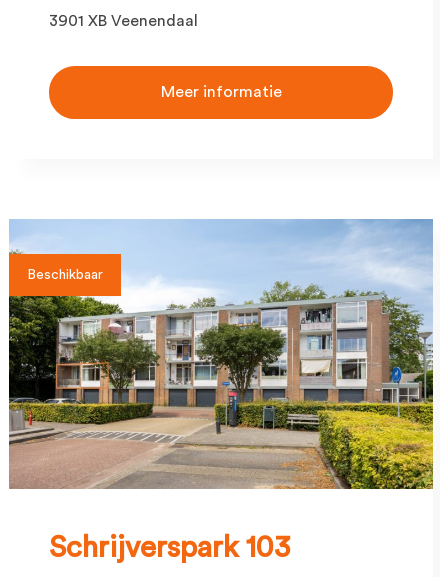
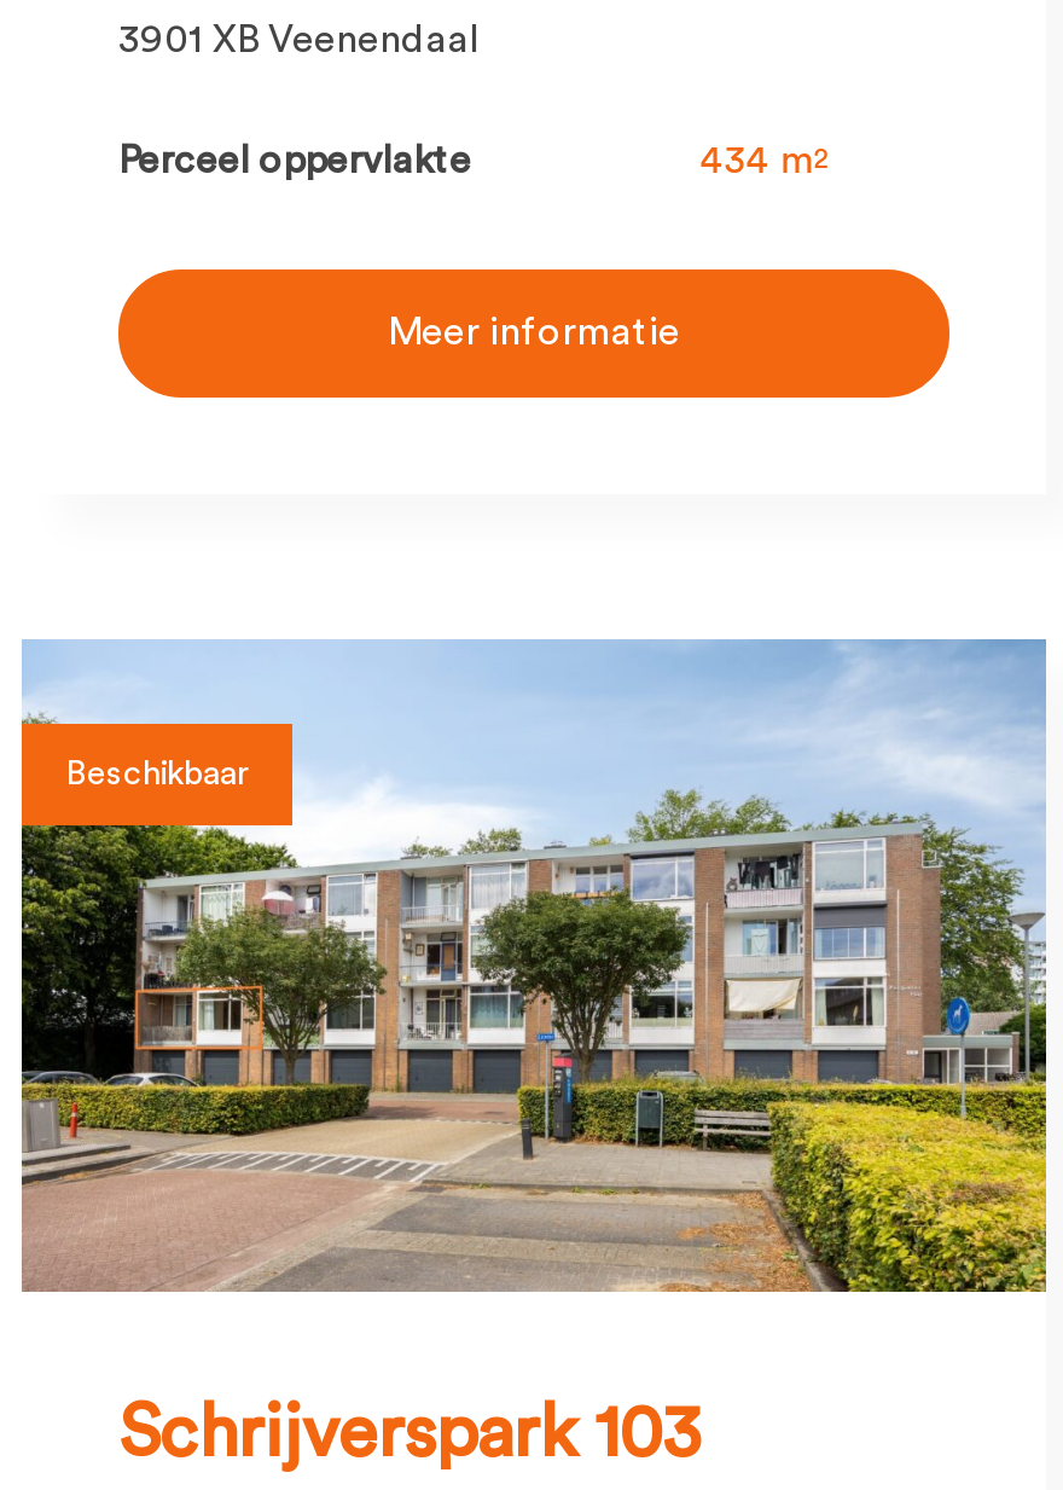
none -> [118,141,831,180] Perceel oppervlakte | 434 m2

